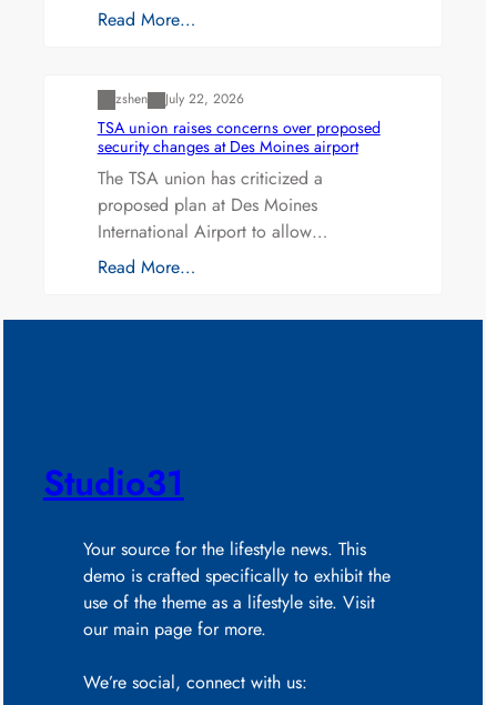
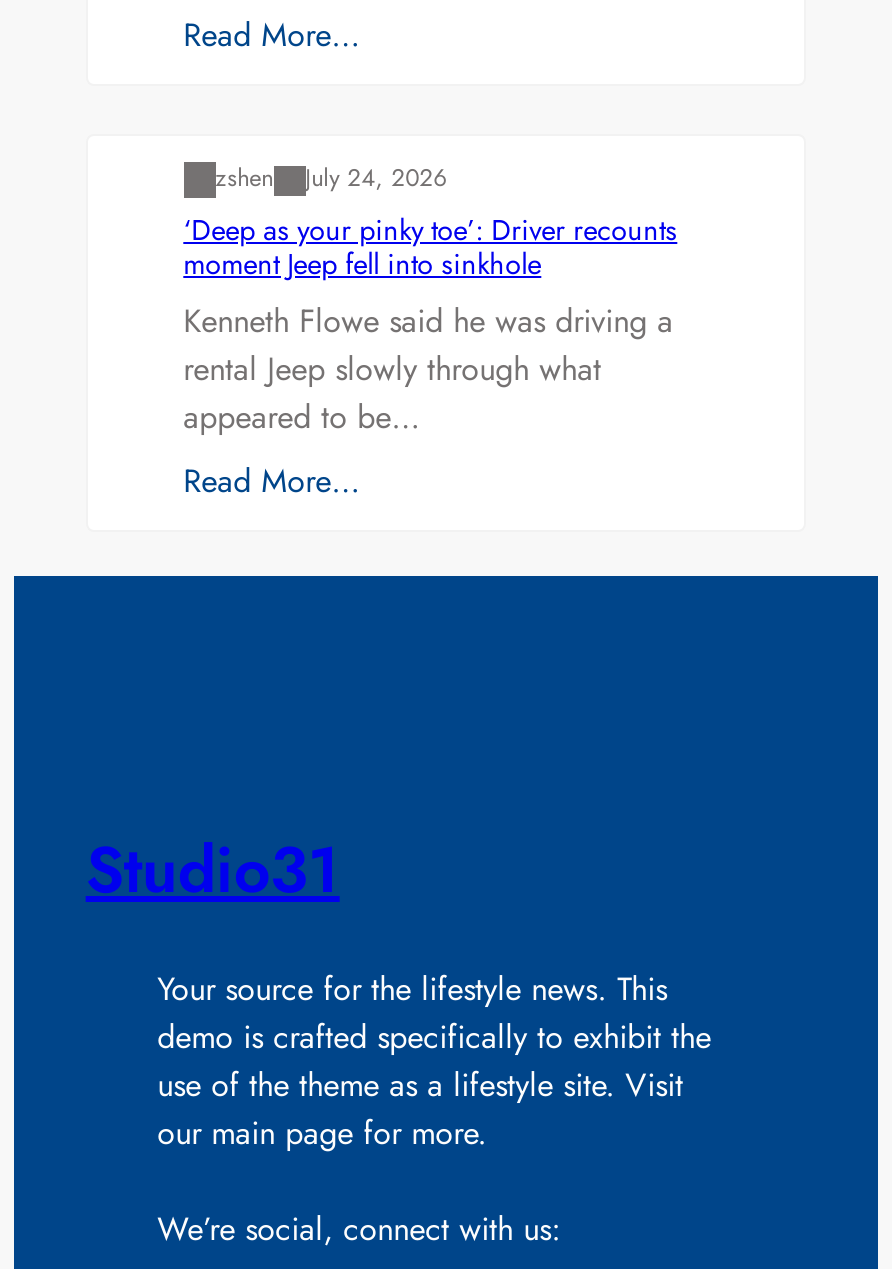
[97,89,380,244] July 22, 2026 | TSA union raises concerns over proposed | security changes at Des Moines airport | The TSA union has criticized a | proposed plan at Des Moines | International Airport to allow… -> [183,161,677,440] July 24, 2026 | ‘Deep as your pinky toe’: Driver recounts | moment Jeep fell into sinkhole | Kenneth Flowe said he was driving a | rental Jeep slowly through what | appeared to be…

